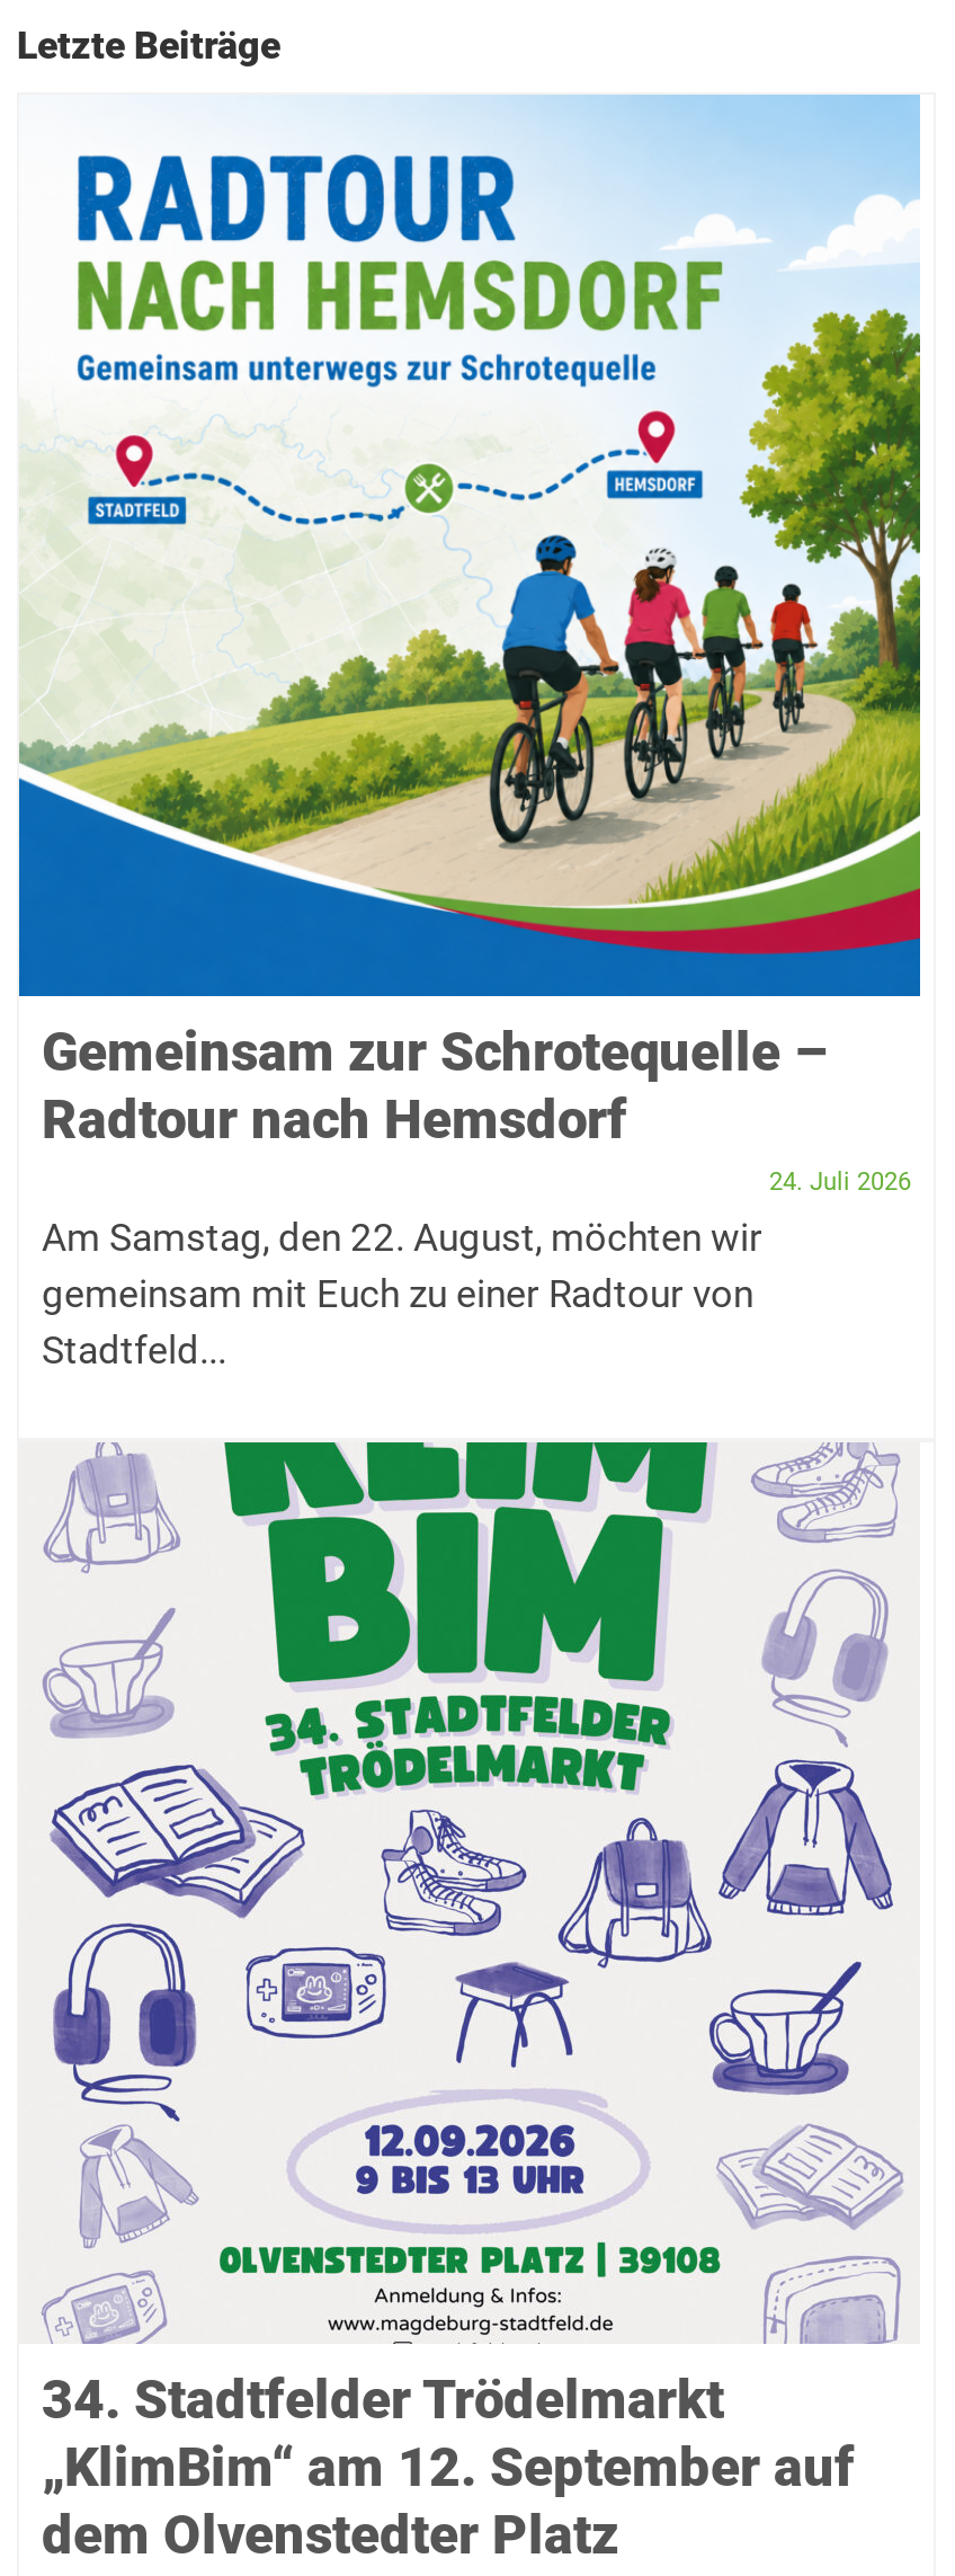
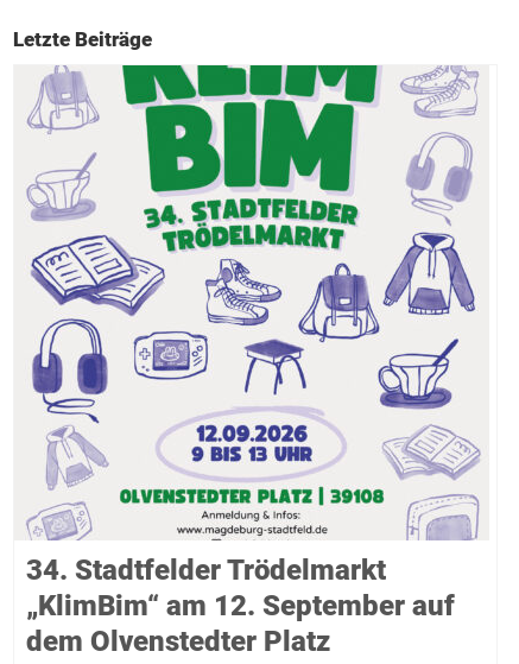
[17,95,922,1372] [image] | Gemeinsam zur Schrotequelle – | Radtour nach Hemsdorf | 24. Juli 2026 | Am Samstag, den 22. August, möchten wir | gemeinsam mit Euch zu einer Radtour von | Stadtfeld... -> none

